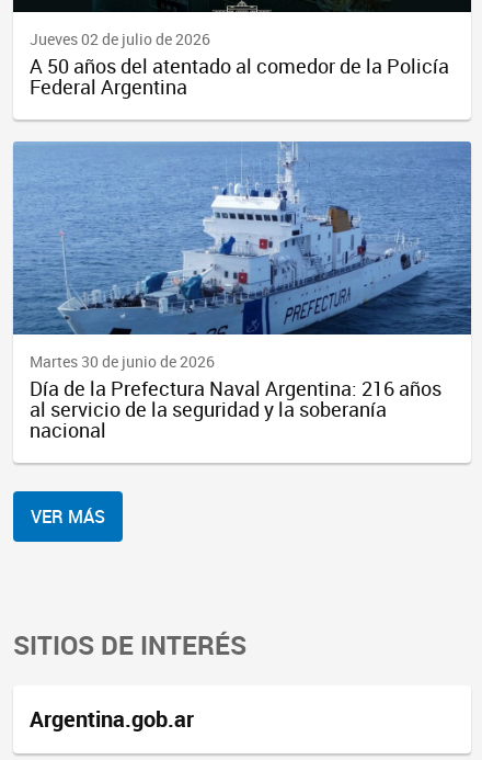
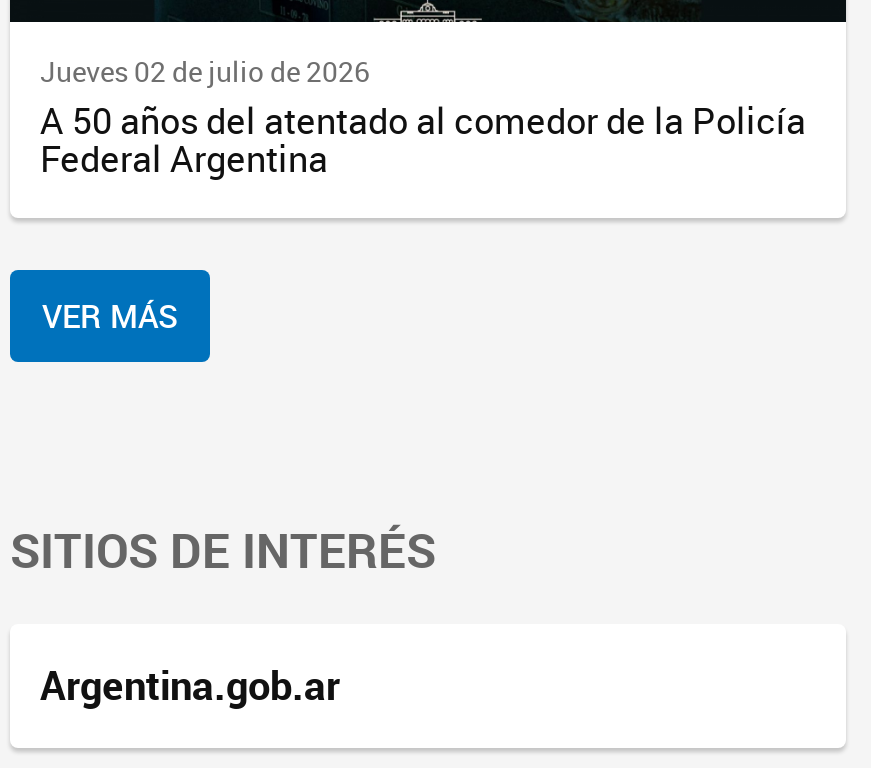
[12,140,472,443] [image] | Martes 30 de junio de 2026 | Día de la Prefectura Naval Argentina: 216 años | al servicio de la seguridad y la soberanía | nacional -> none

